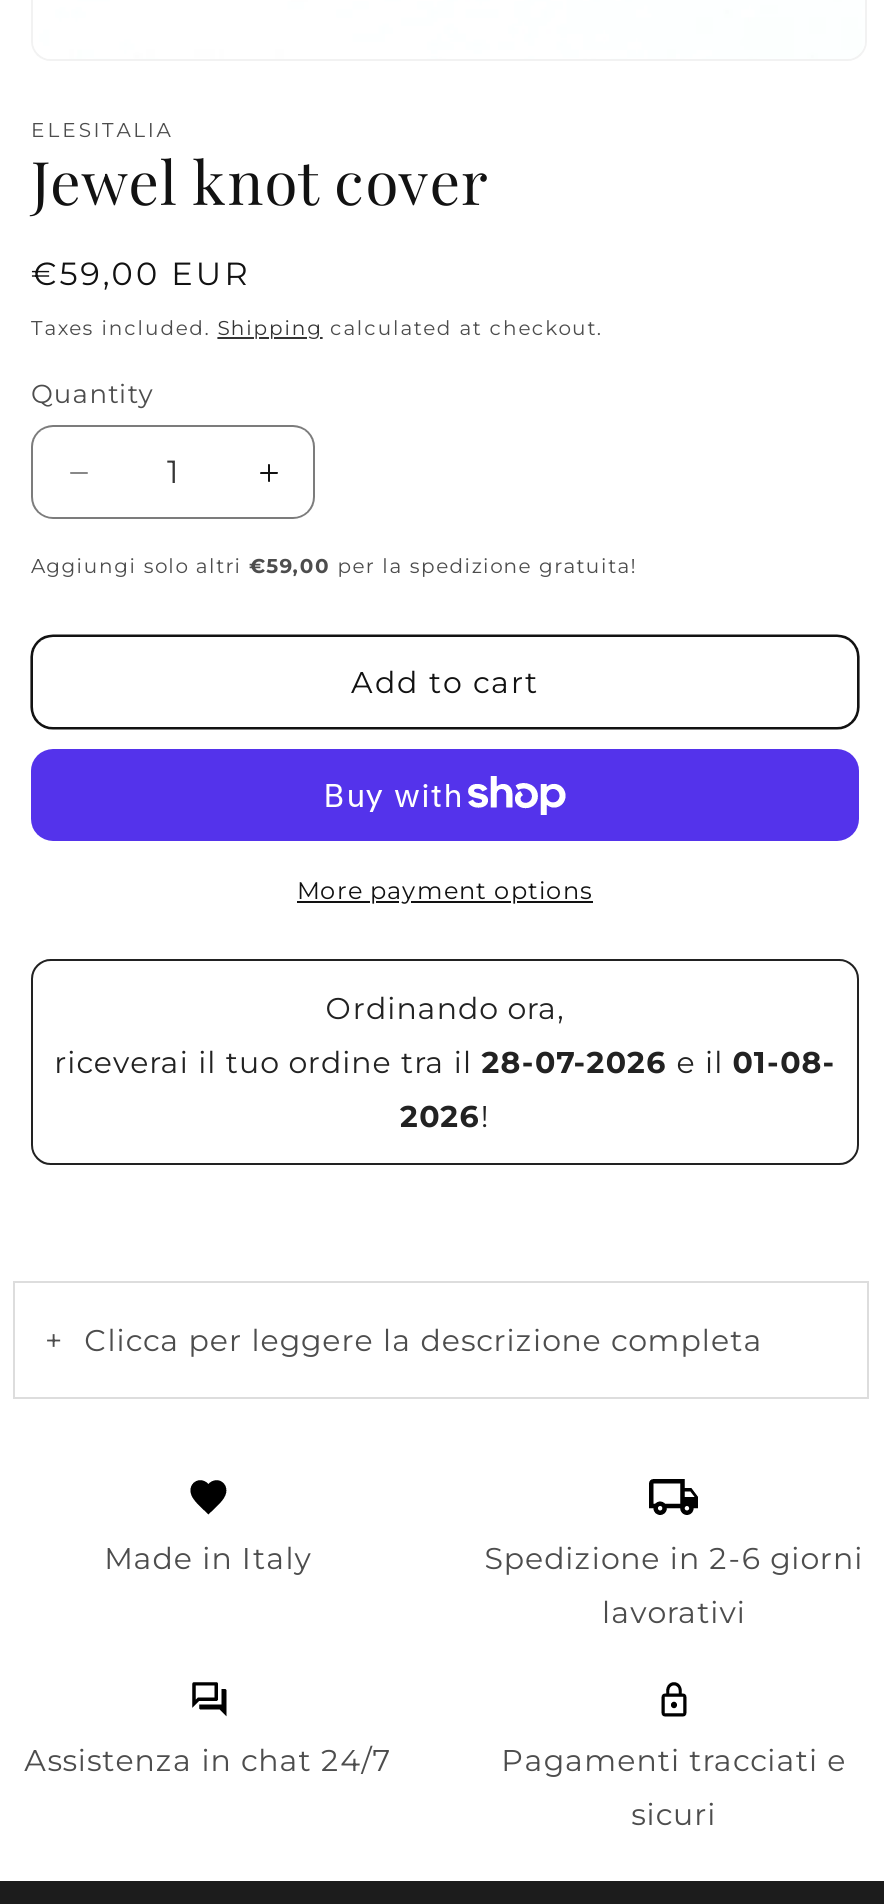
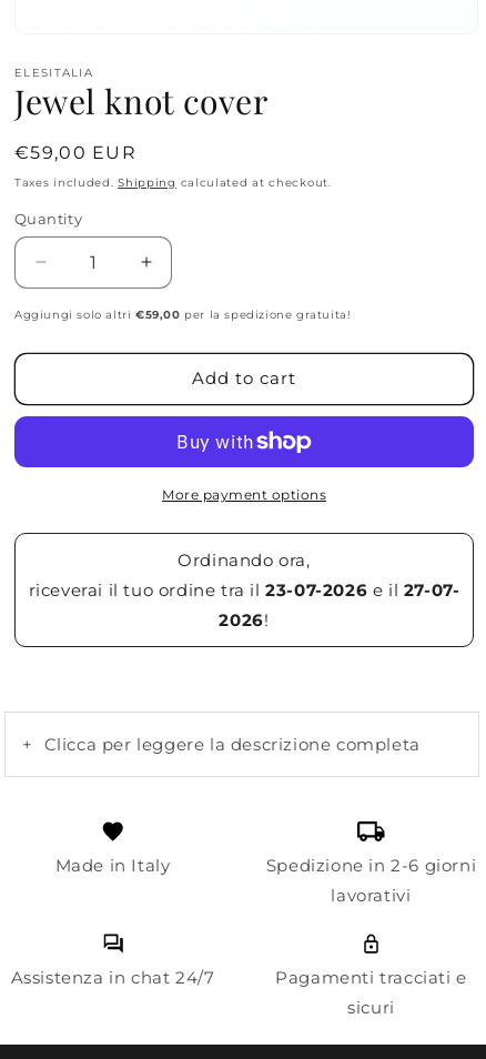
[54,1043,836,1081] riceverai il tuo ordine tra il 28-07-2026 e il 01-08- -> [28,579,460,600] riceverai il tuo ordine tra il 23-07-2026 e il 27-07-

